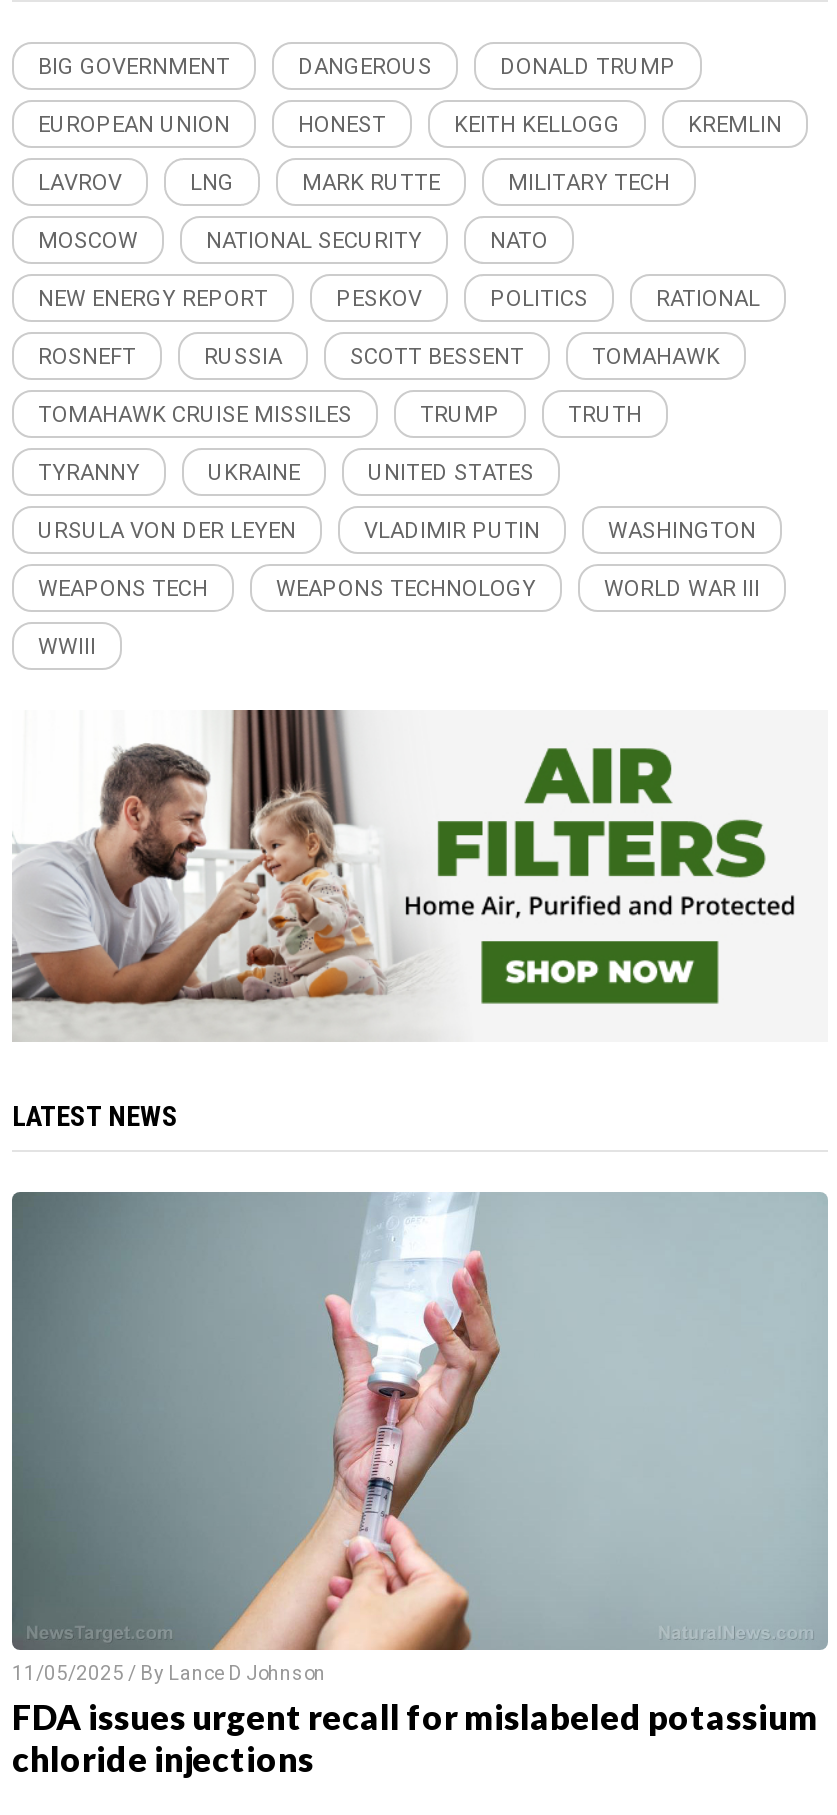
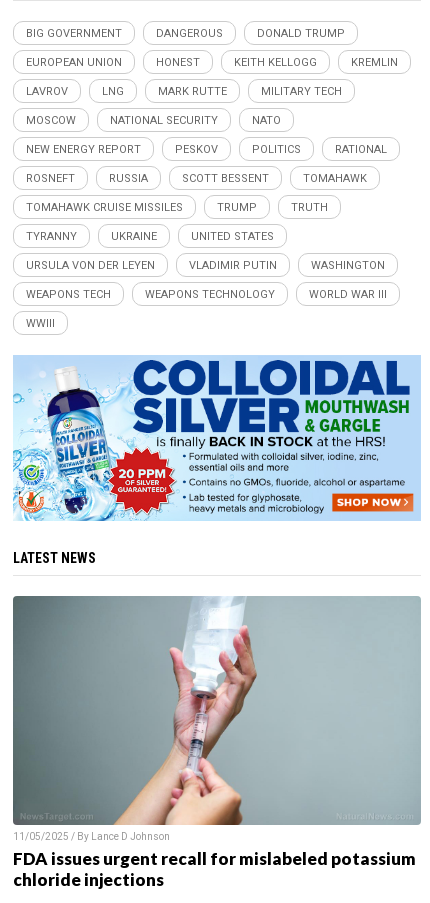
[10,708,826,1042] [image] -> [12,355,421,522] [image]

